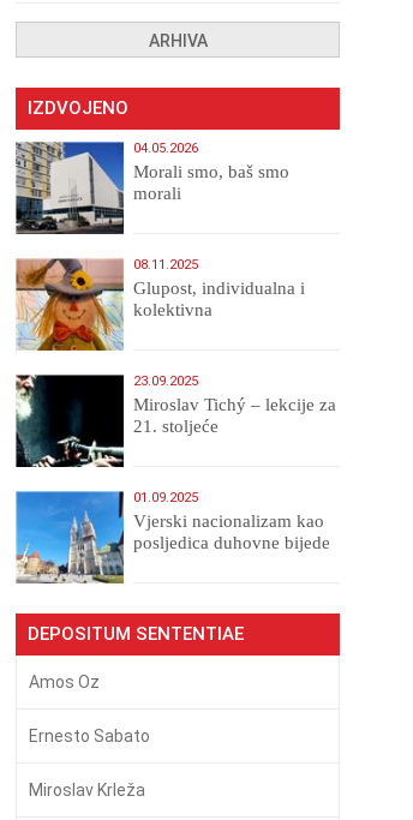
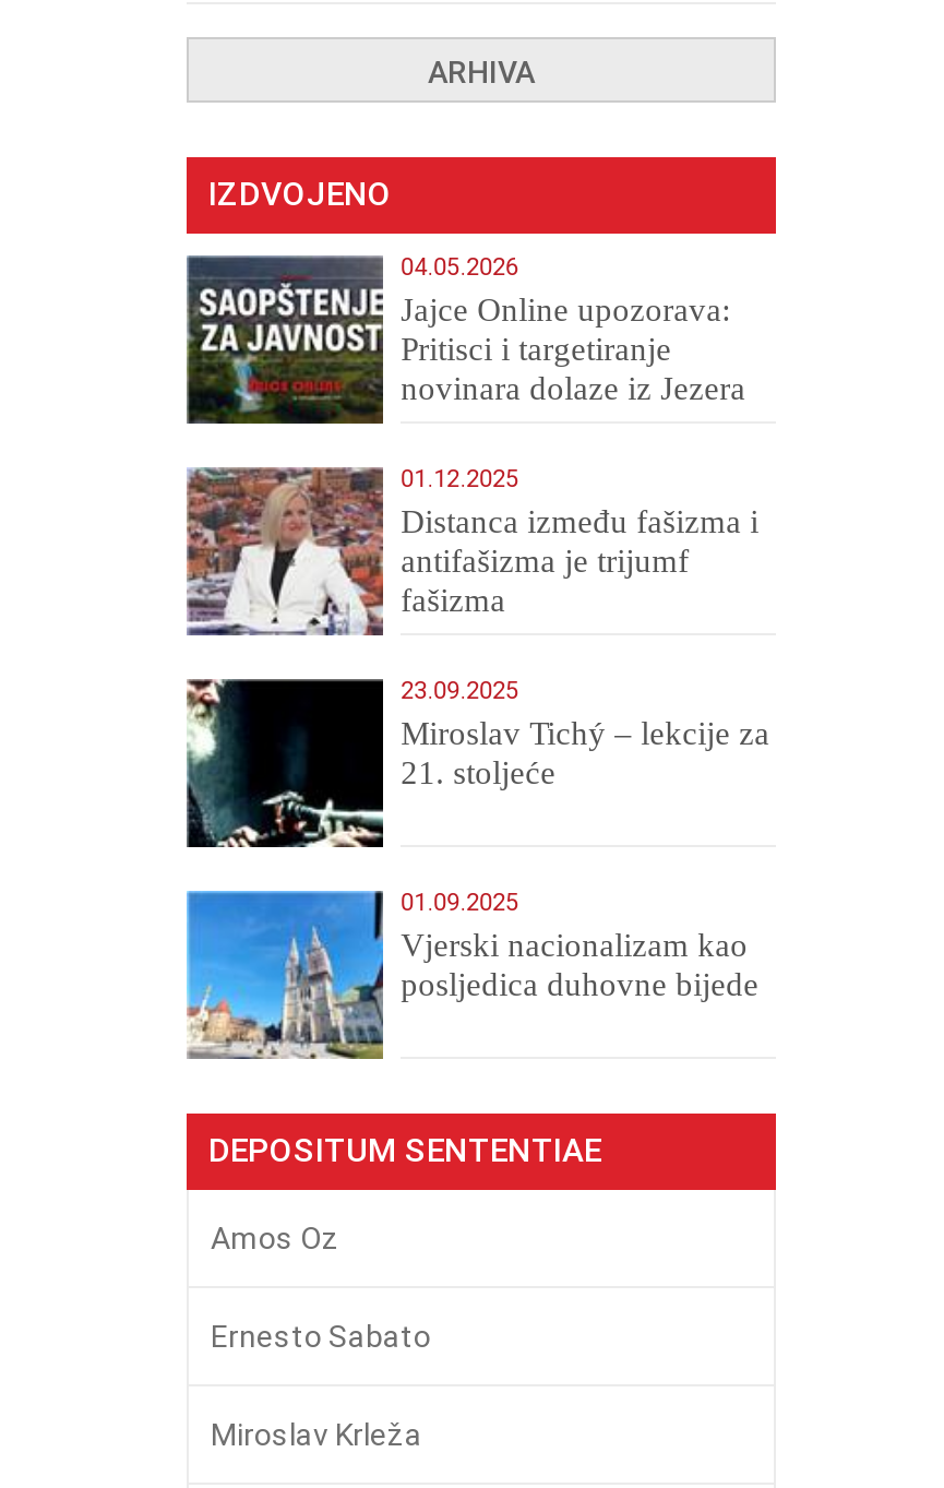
[16,142,289,234] [image] | Morali smo, baš smo | morali -> [187,255,746,424] [image] | Jajce Online upozorava: | Pritisci i targetiranje | novinara dolaze iz Jezera
[16,257,305,352] [image] | 08.11.2025 | Glupost, individualna i | kolektivna -> [187,465,759,638] [image] | 01.12.2025 | Distanca između fašizma i | antifašizma je trijumf | fašizma

